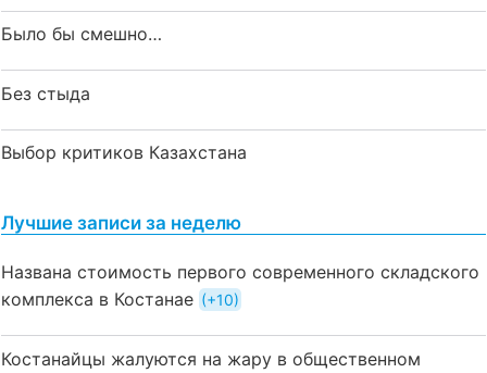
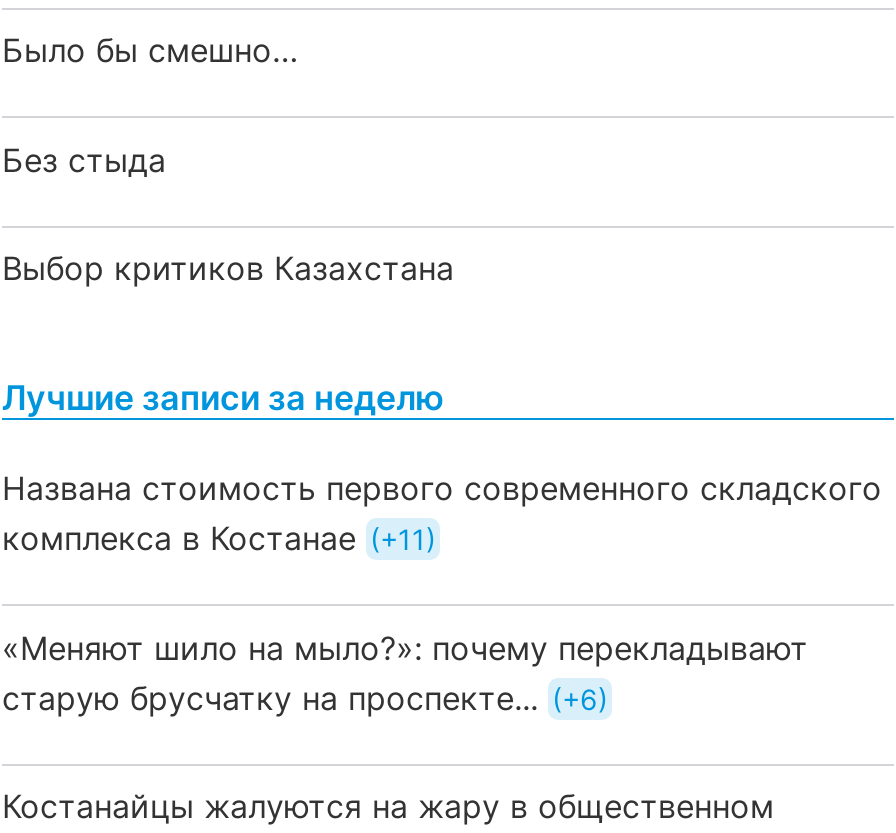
[207,291,234,309] +10 -> [2,523,808,718] +11 | «Меняют шило на мыло?»: почему перекладывают | старую брусчатку на проспекте... | +6

